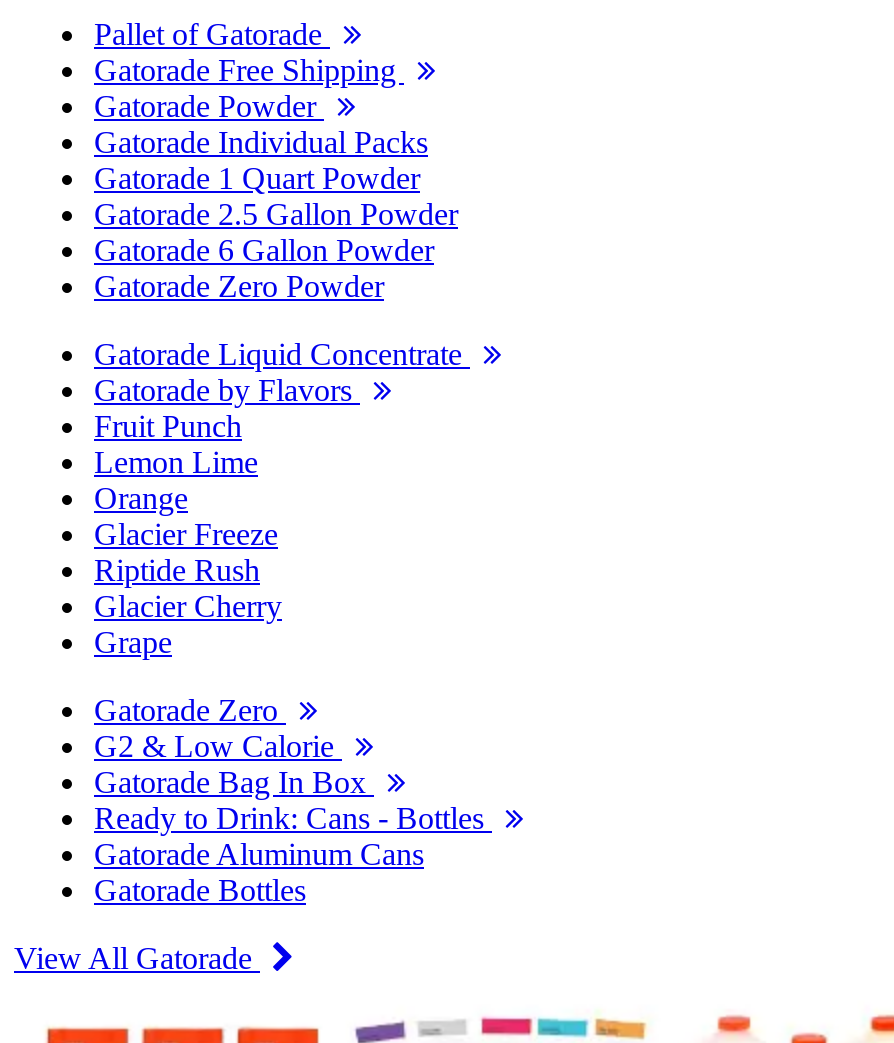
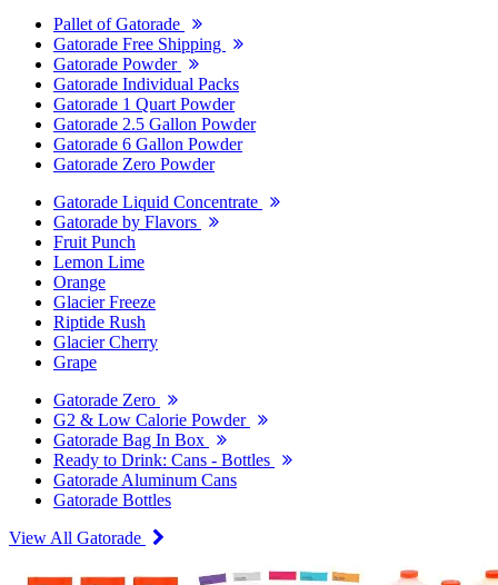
[94,730,342,764] G2 & Low Calorie -> [53,411,250,430] G2 & Low Calorie Powder

